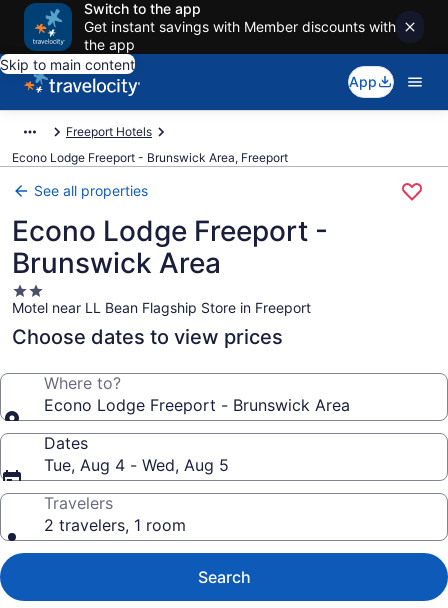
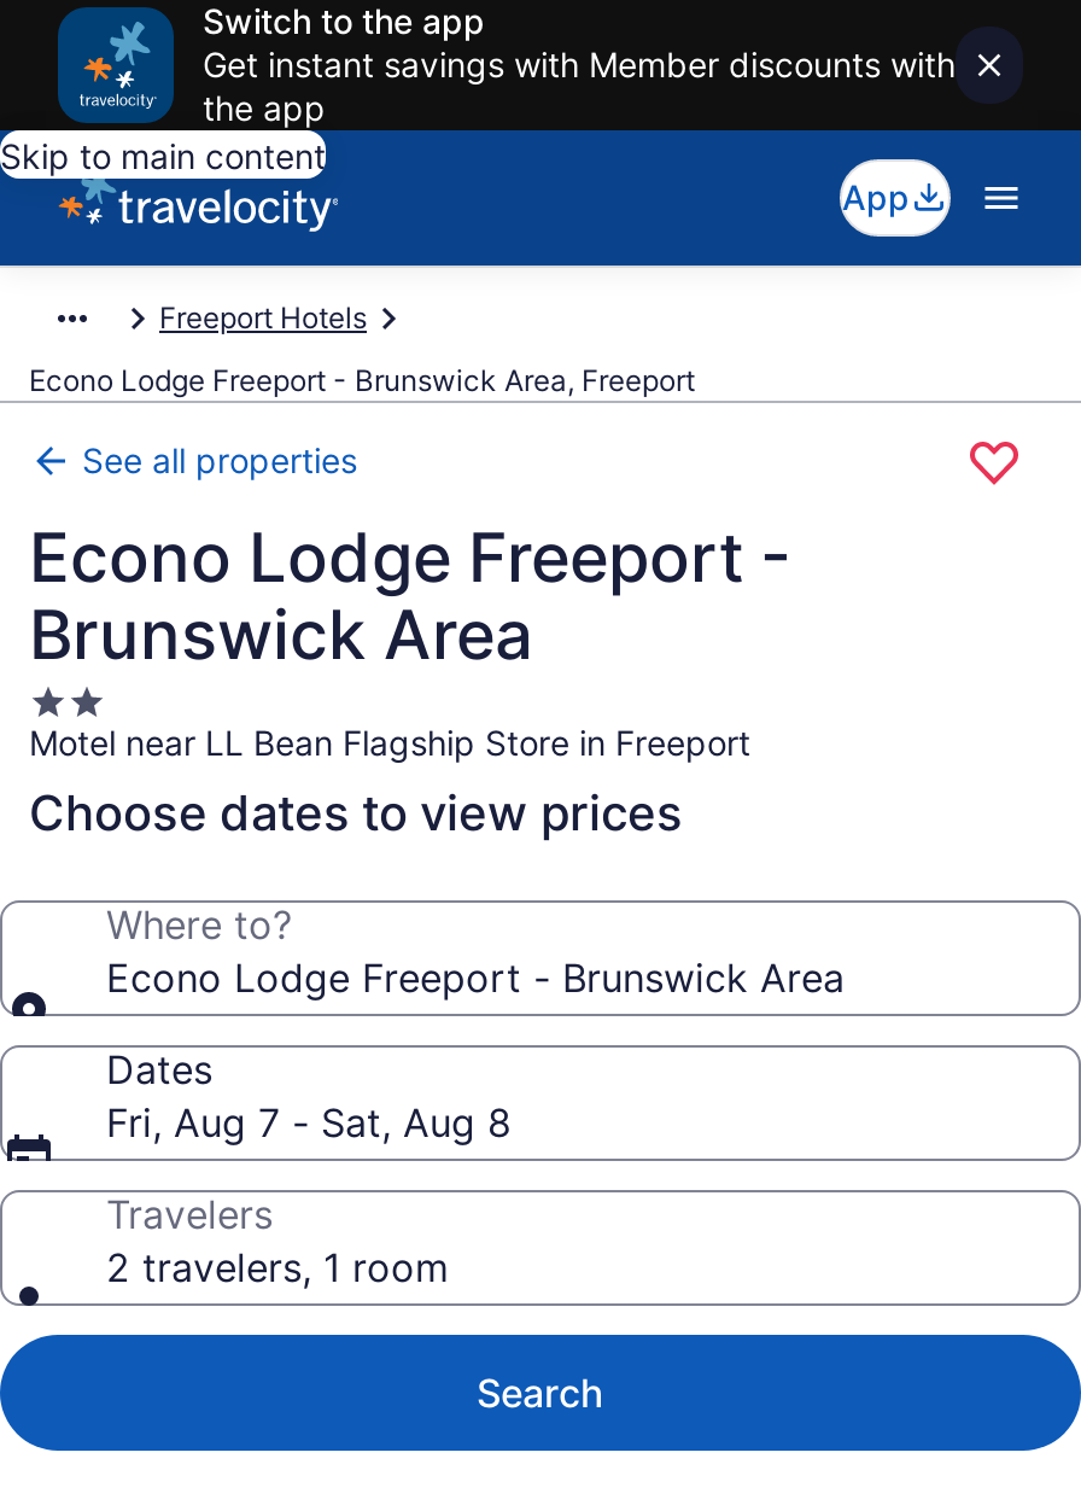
[44,455,229,475] Tue, Aug 4 - Wed, Aug 5 -> [106,1098,512,1147] Fri, Aug 7 - Sat, Aug 8

